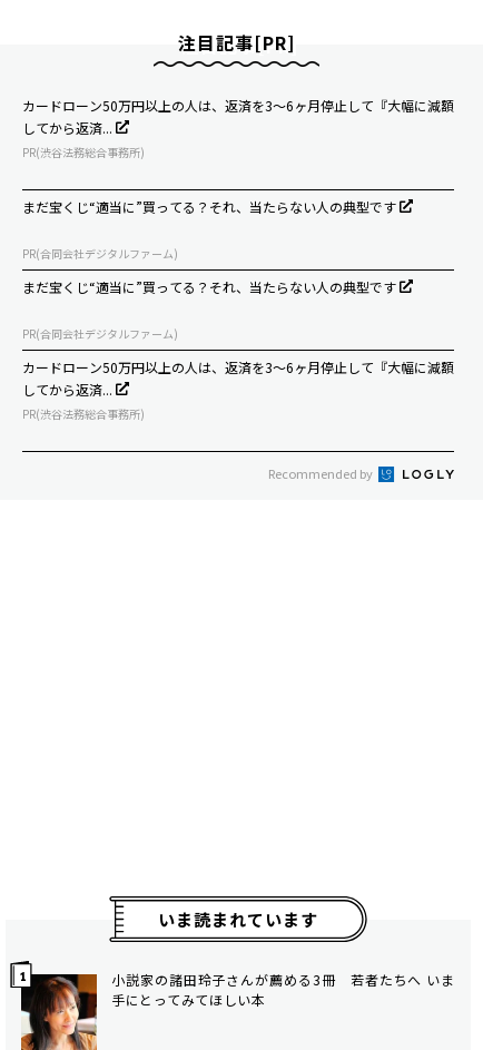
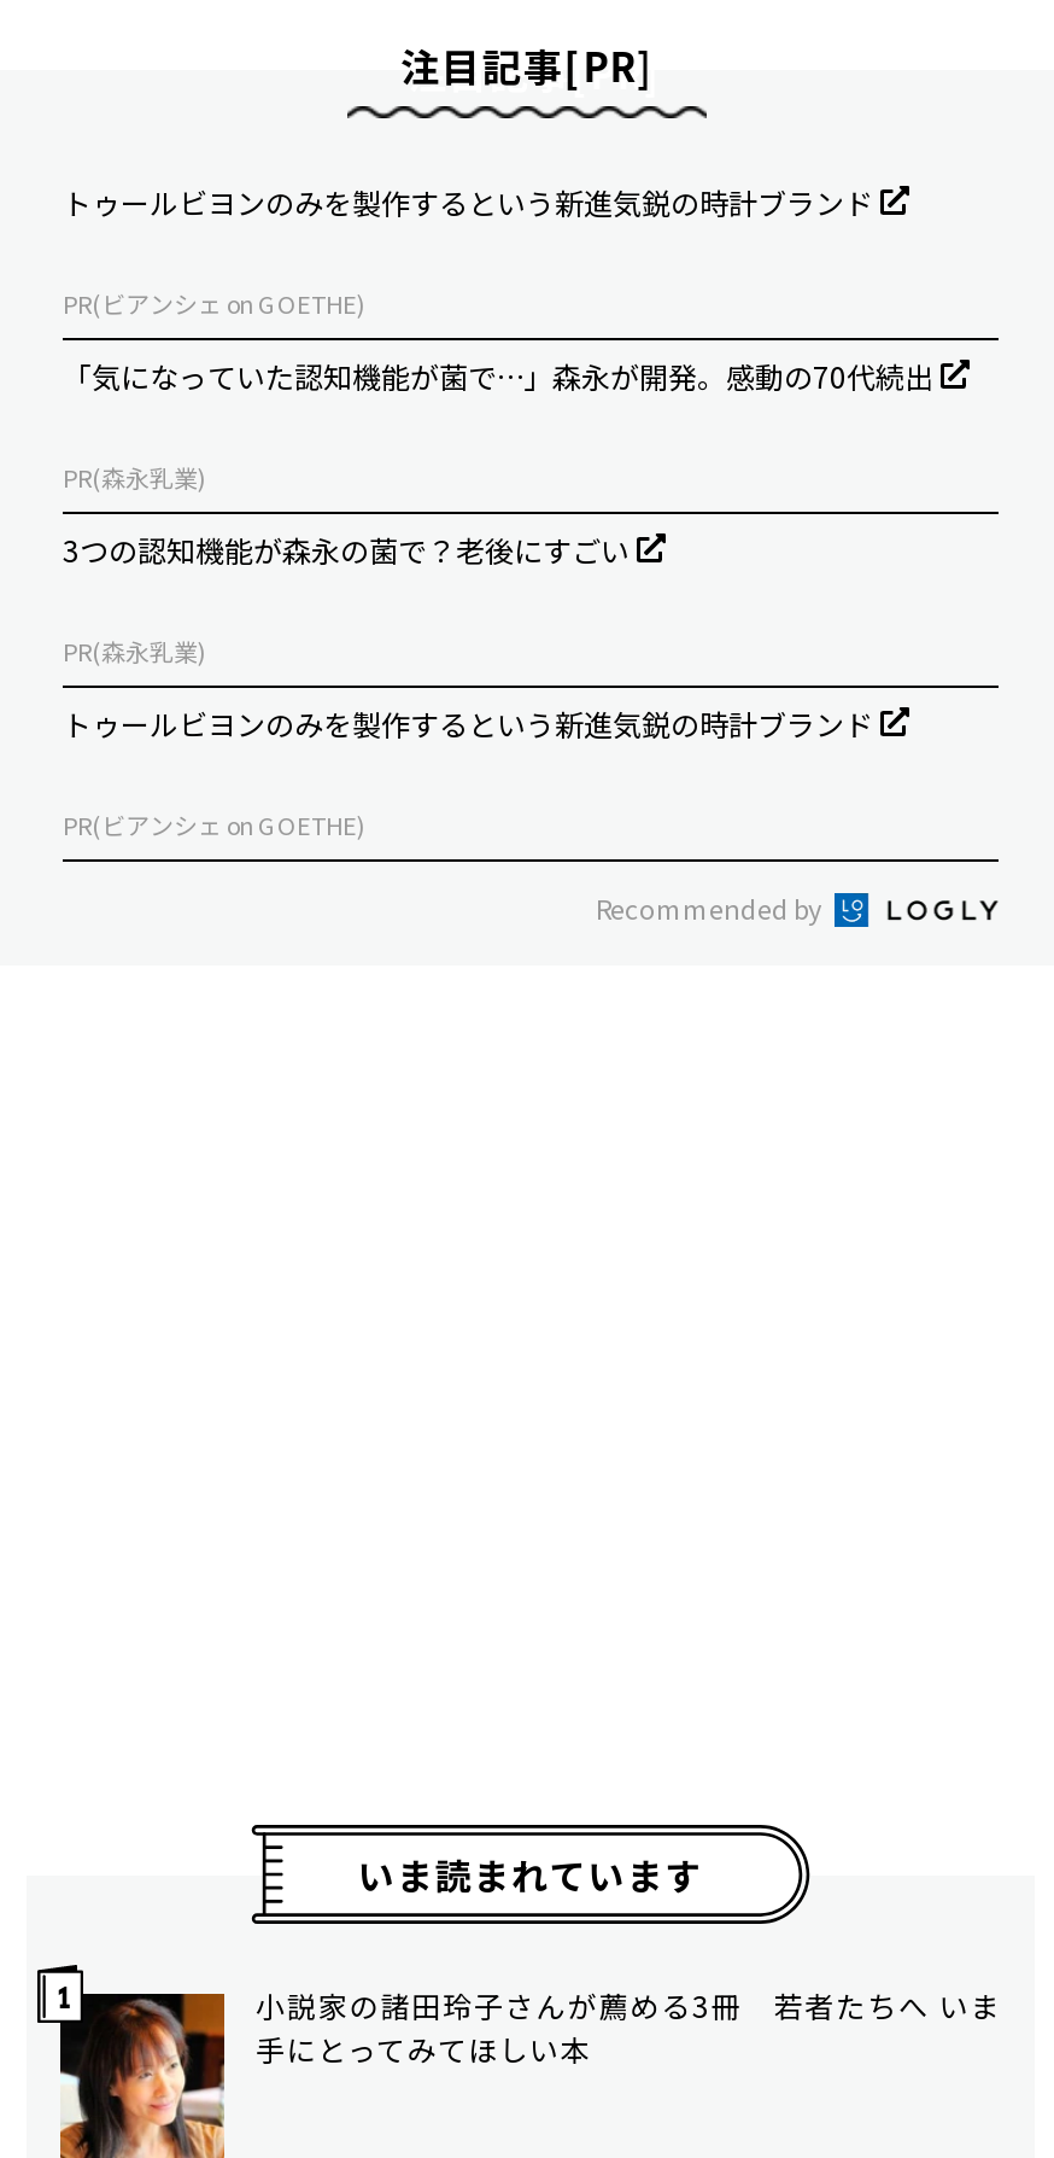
[22,96,454,422] カードローン50万円以上の人は、返済を3～6ヶ月停止して『大幅に減額 | してから返済... | PR(渋谷法務総合事務所) | まだ宝くじ“適当に”買ってる？それ、当たらない人の典型です | PR(合同会社デジタルファーム) | まだ宝くじ“適当に”買ってる？それ、当たらない人の典型です | PR(合同会社デジタルファーム) | カードローン50万円以上の人は、返済を3～6ヶ月停止して『大幅に減額 | してから返済... | PR(渋谷法務総合事務所) -> [63,181,941,842] トゥールビヨンのみを製作するという新進気鋭の時計ブランド | PR(ビアンシェ on GOETHE) | 「気になっていた認知機能が菌で…」森永が開発。感動の70代続出 | PR(森永乳業) | 3つの認知機能が森永の菌で？老後にすごい | PR(森永乳業) | トゥールビヨンのみを製作するという新進気鋭の時計ブランド | PR(ビアンシェ on GOETHE)

